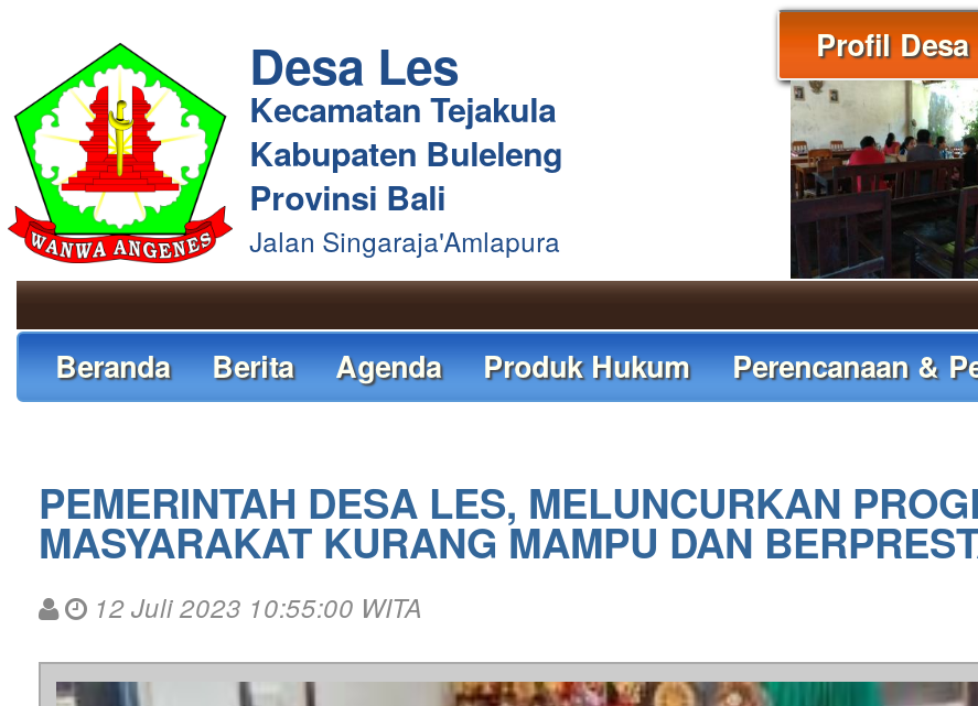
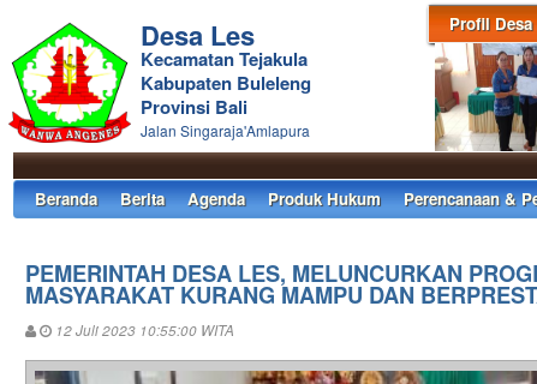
[788,78,971,279] [image] -> [434,42,533,152] [image]

